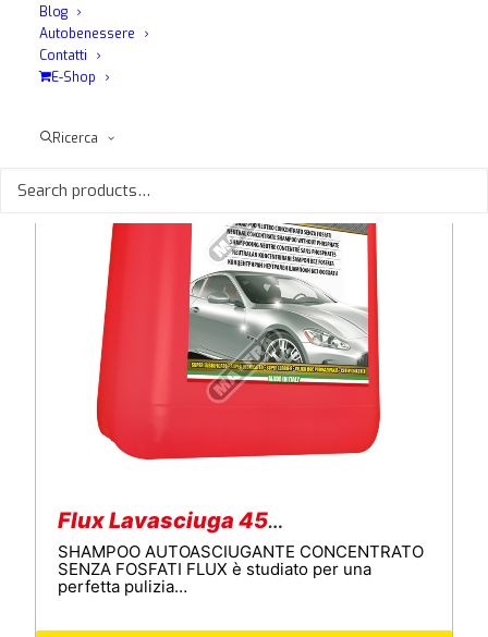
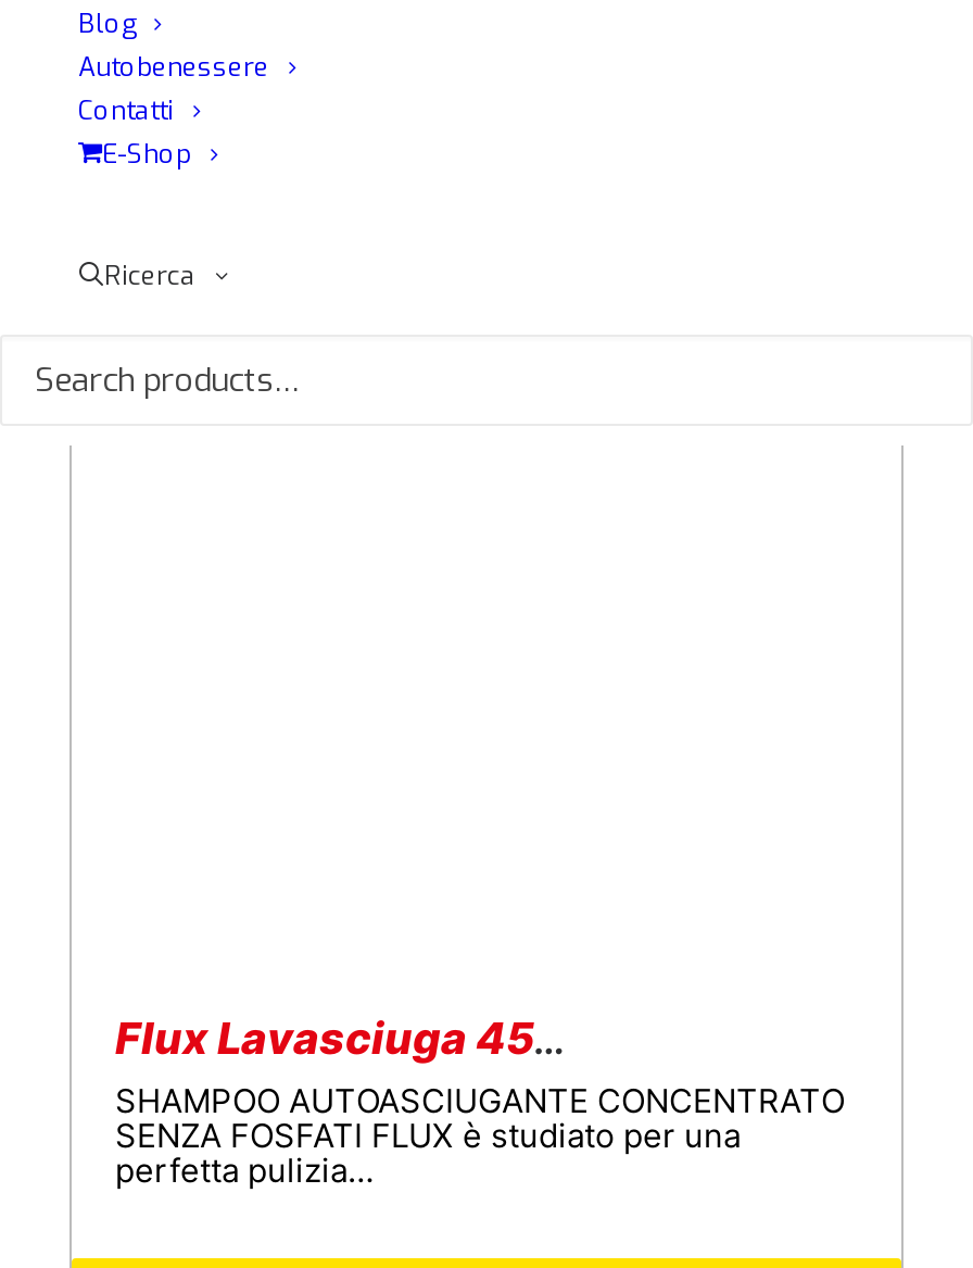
[96,222,381,461] [image] -> none

